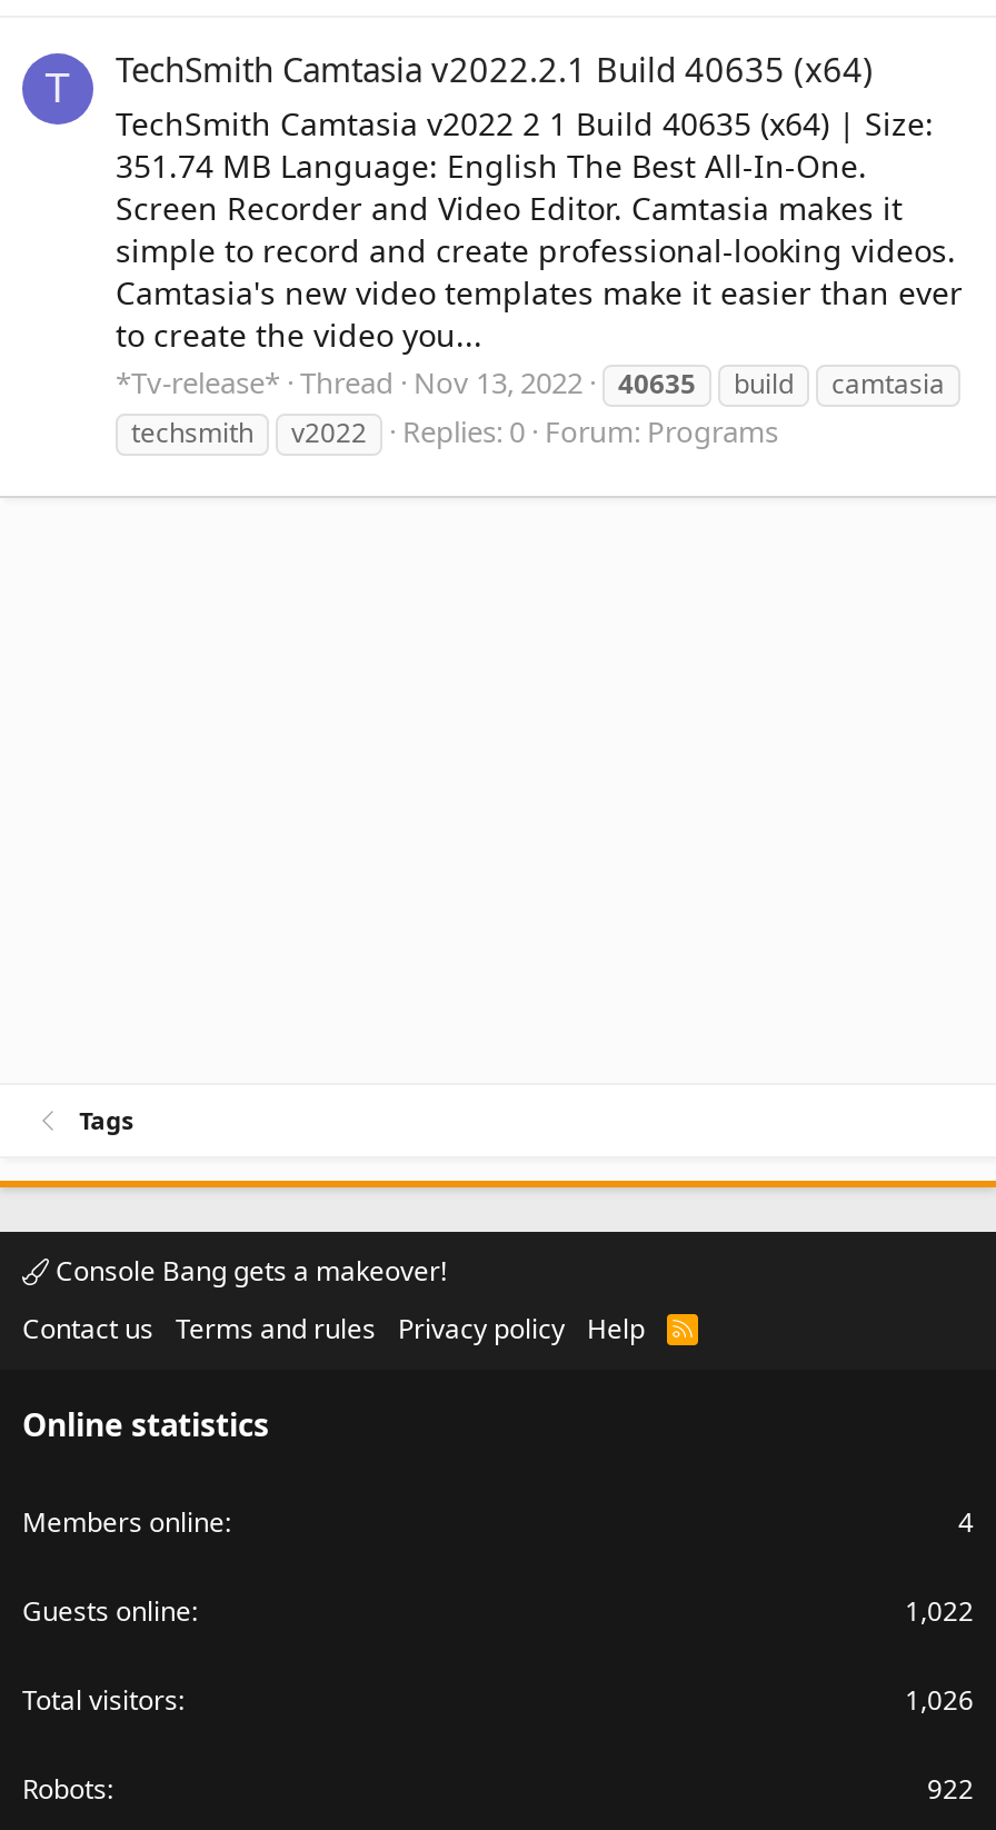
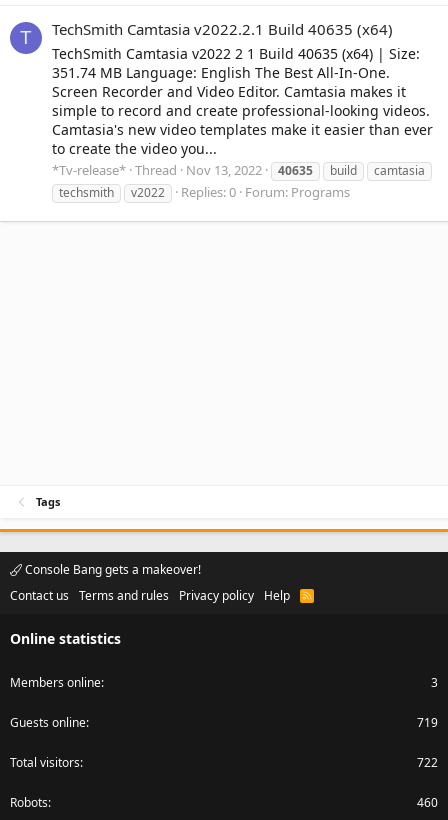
[958,1503,974,1541] 4 -> [431,674,438,691] 3
[905,1592,974,1630] 1,022 -> [417,714,438,731] 719
[905,1681,974,1719] 1,026 -> [417,754,438,771] 722
[927,1770,974,1808] 922 -> [417,794,438,811] 460

